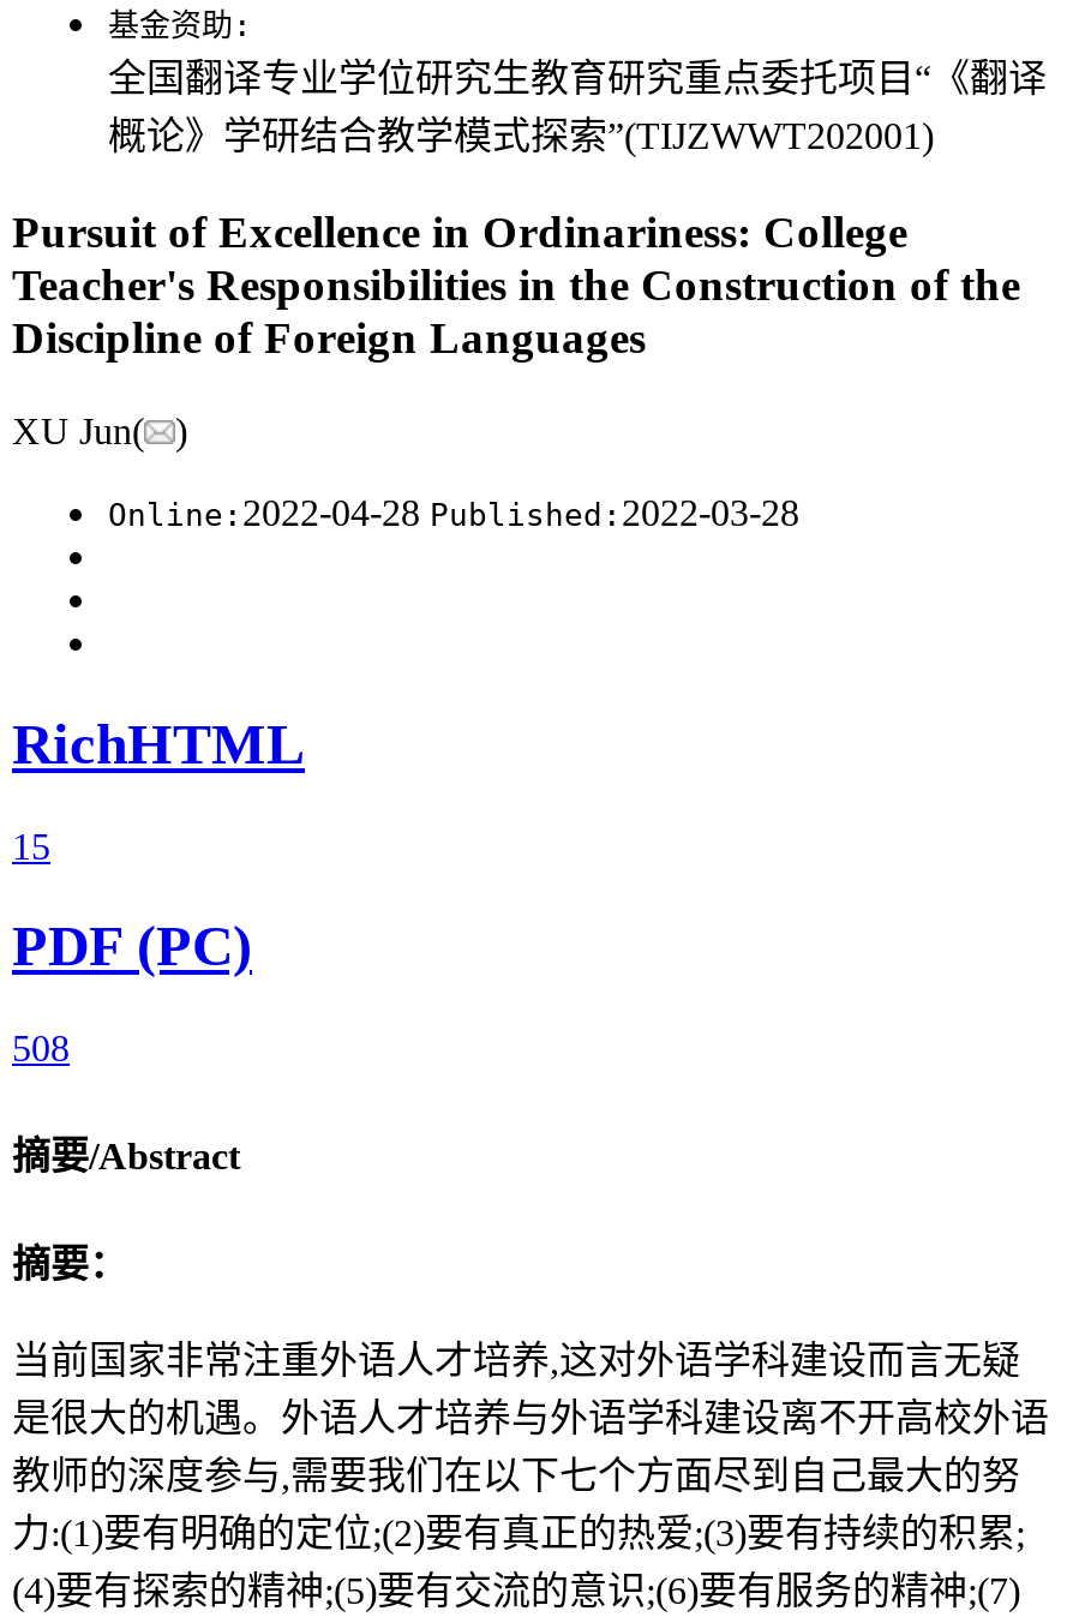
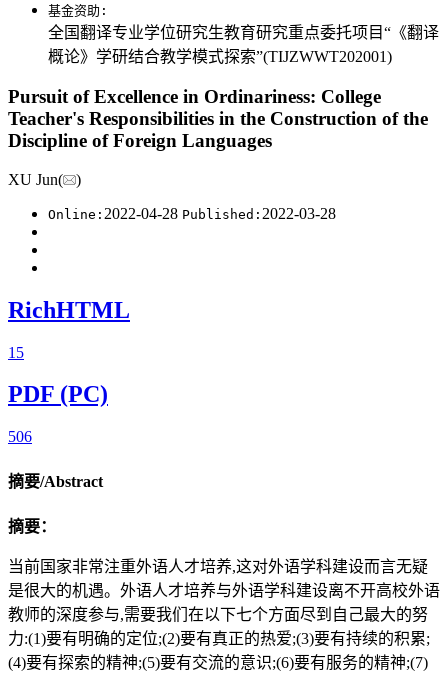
[12,1029,70,1069] 508 -> [8,428,32,445] 506

